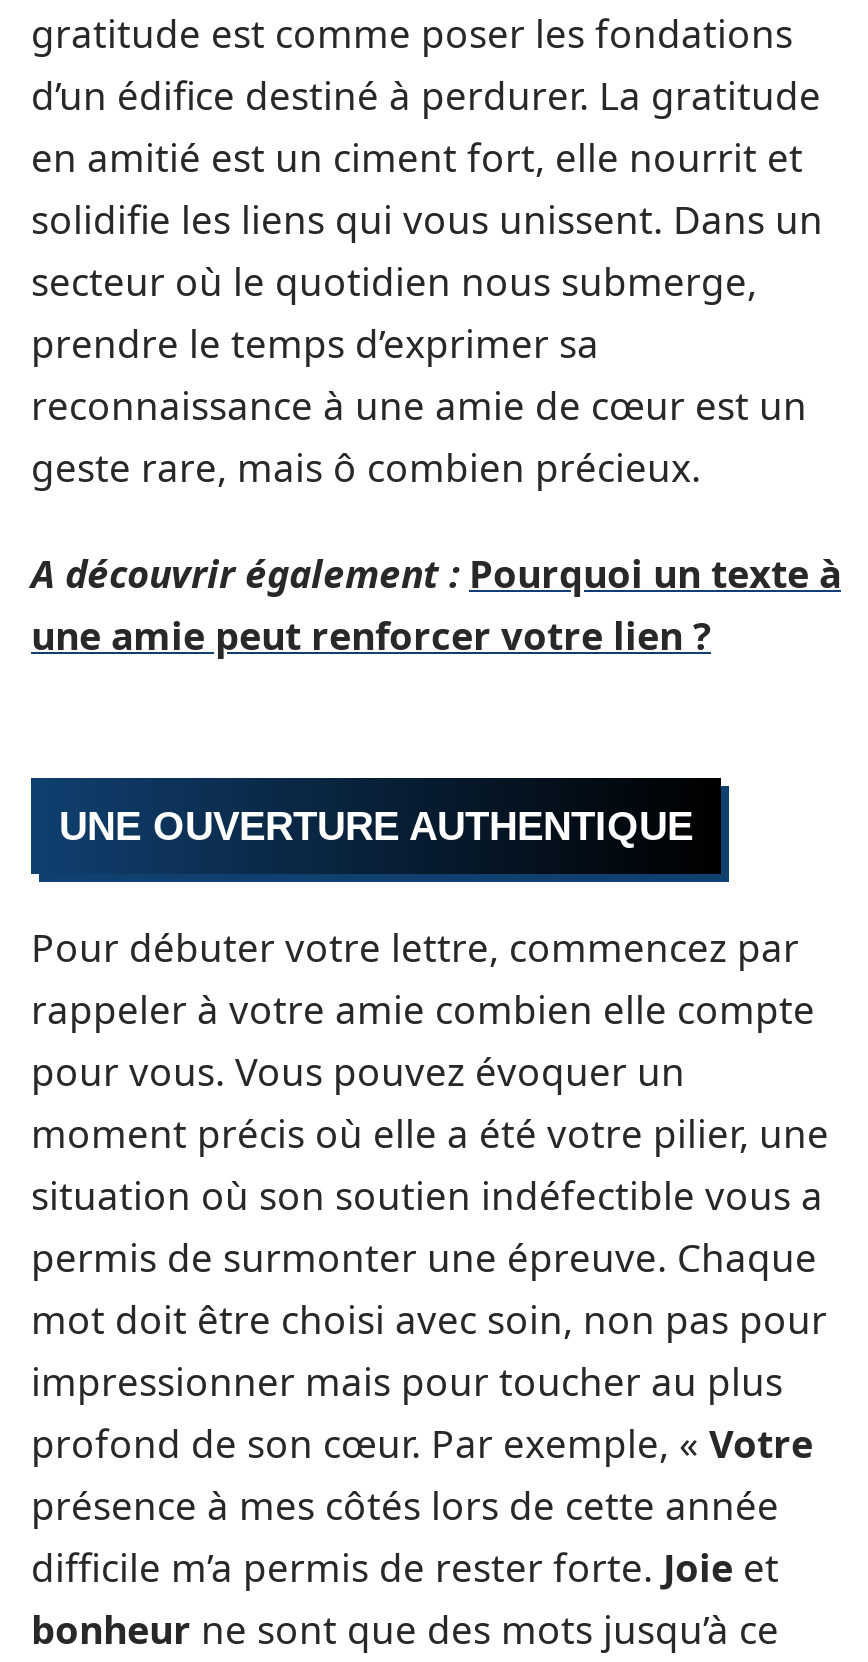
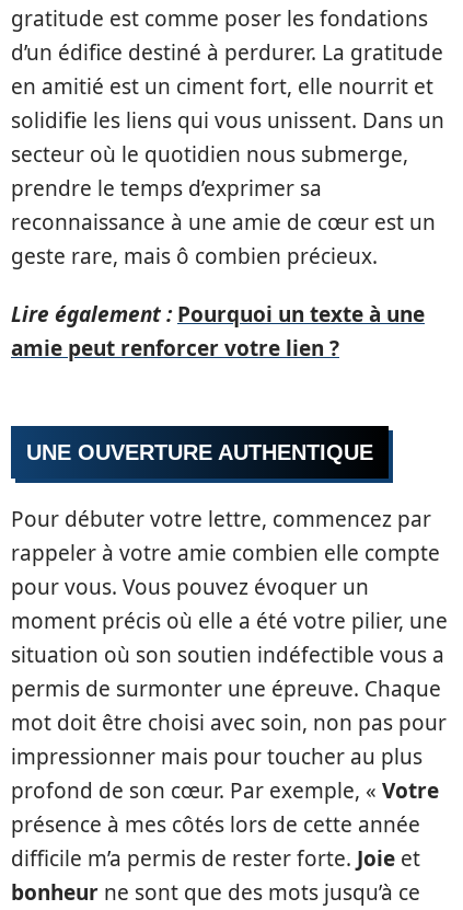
[31,548,841,662] A découvrir également : Pourquoi un texte à | une amie peut renforcer votre lien ? -> [11,300,425,362] Lire également : Pourquoi un texte à une | amie peut renforcer votre lien ?

